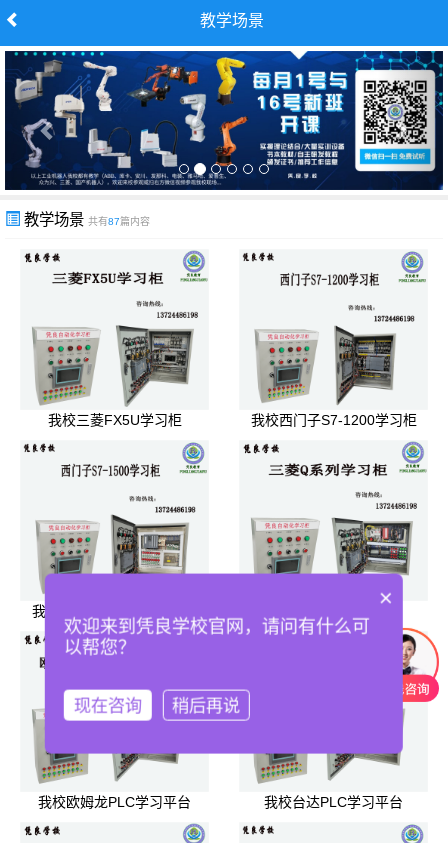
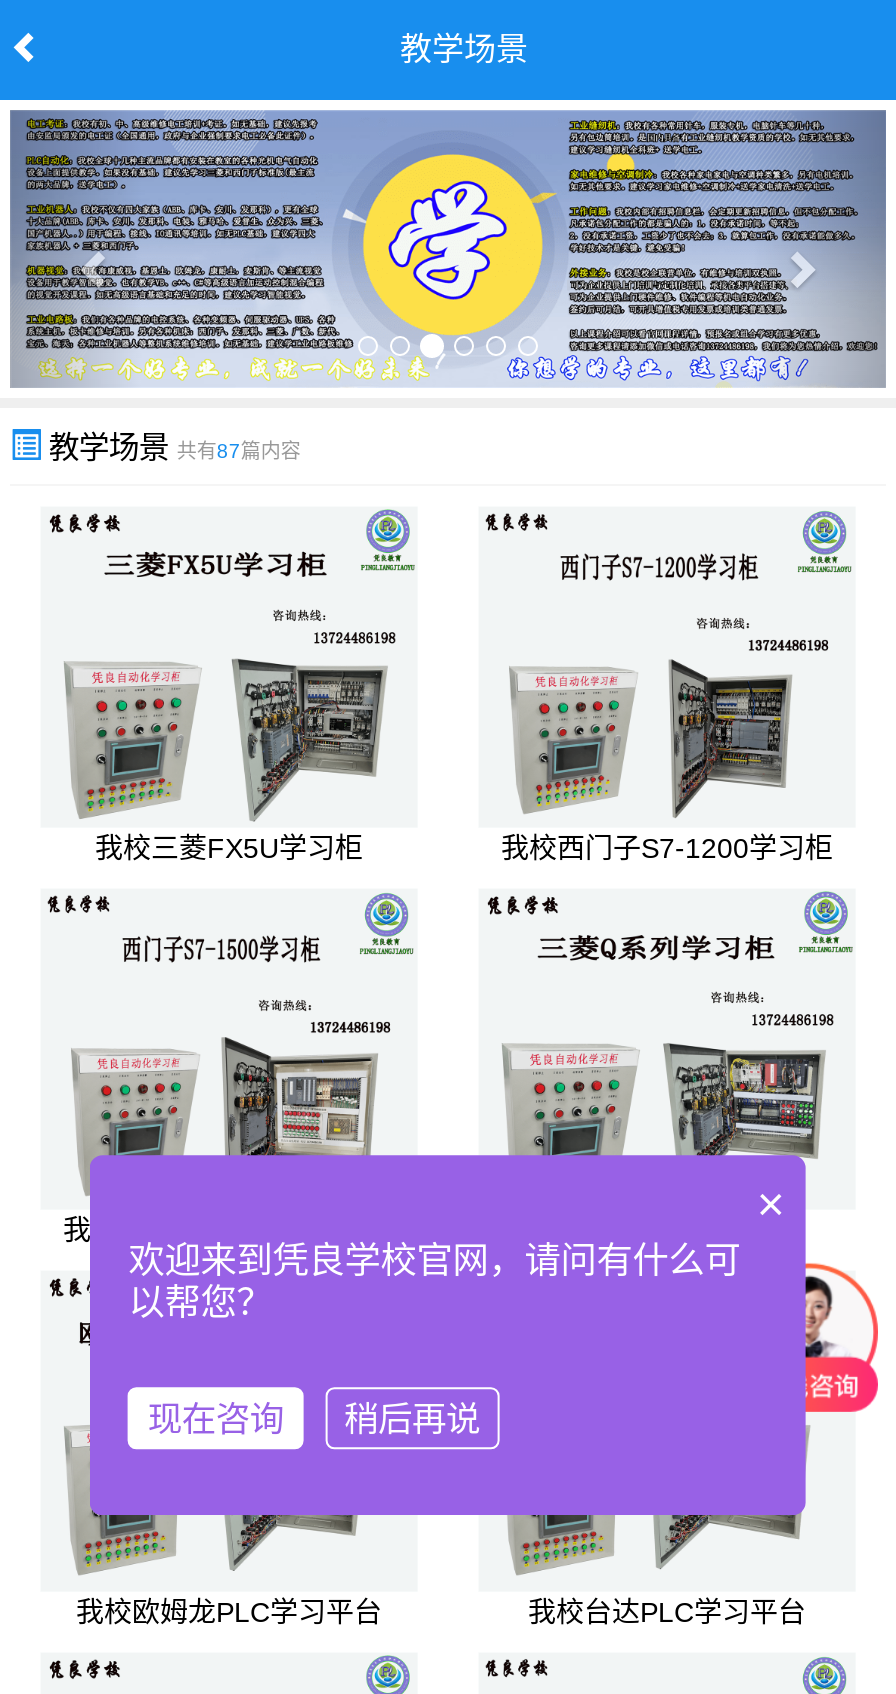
[5,50,444,191] [image] -> [8,108,888,388] [image]

